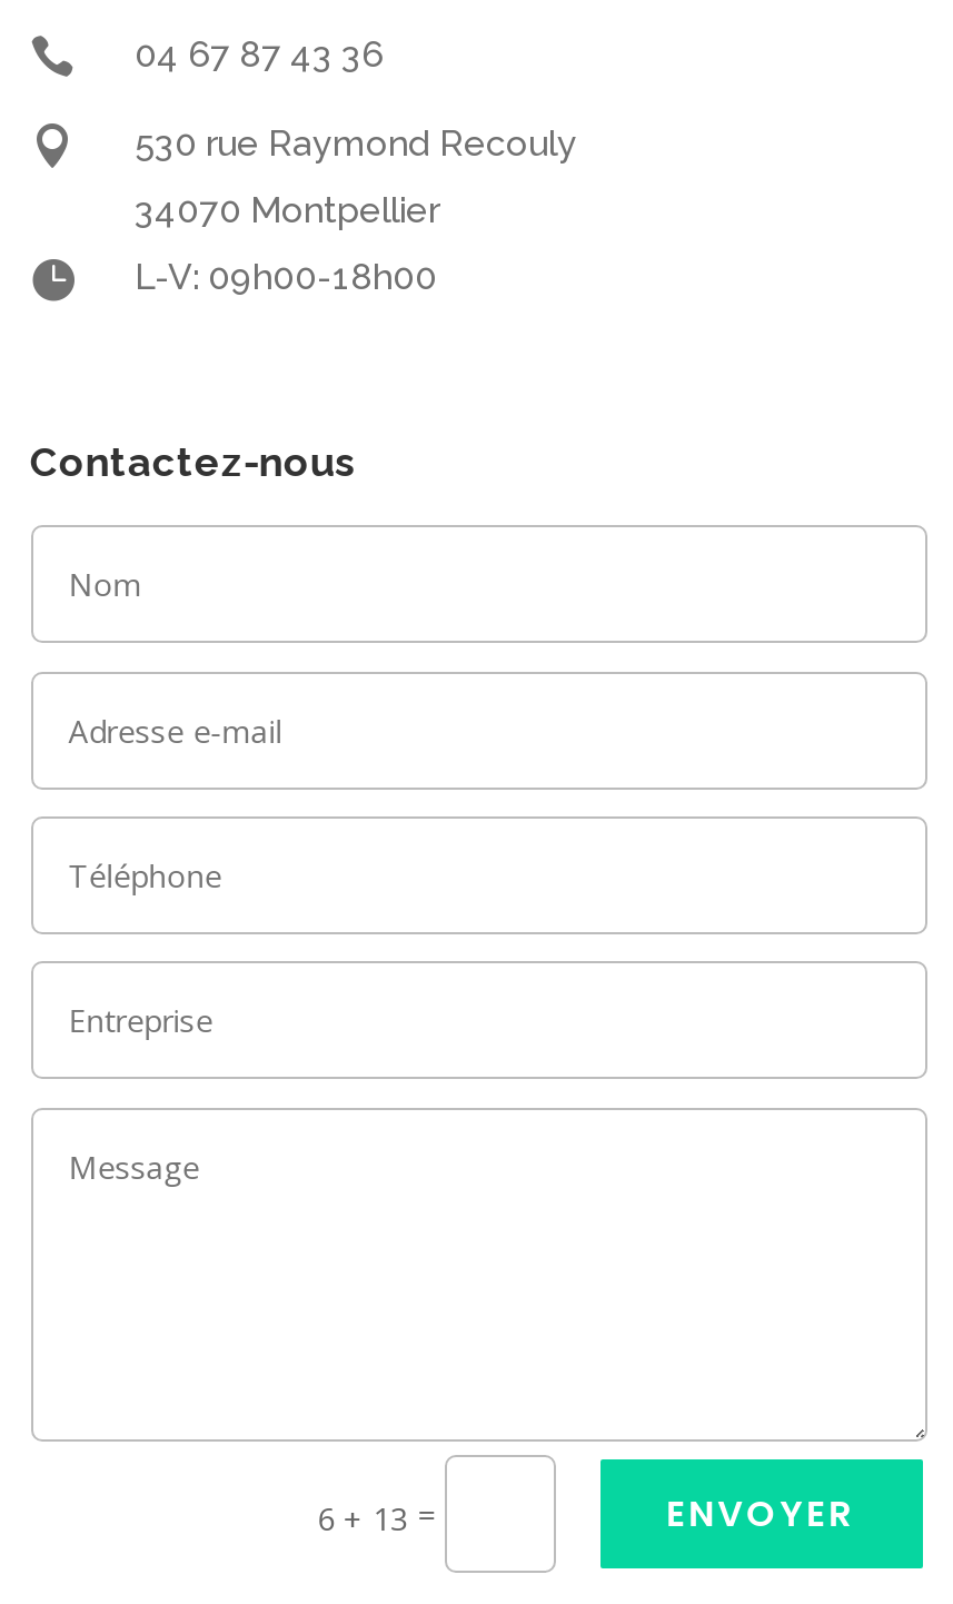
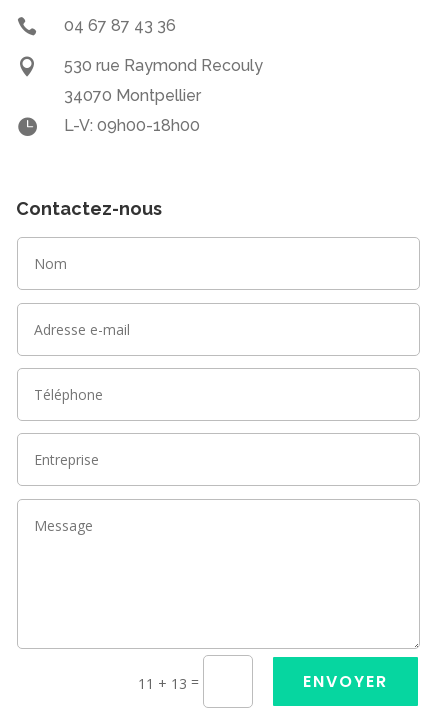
[317,1493,444,1539] 6 + 13 = -> [138,672,203,693] 11 + 13 =

